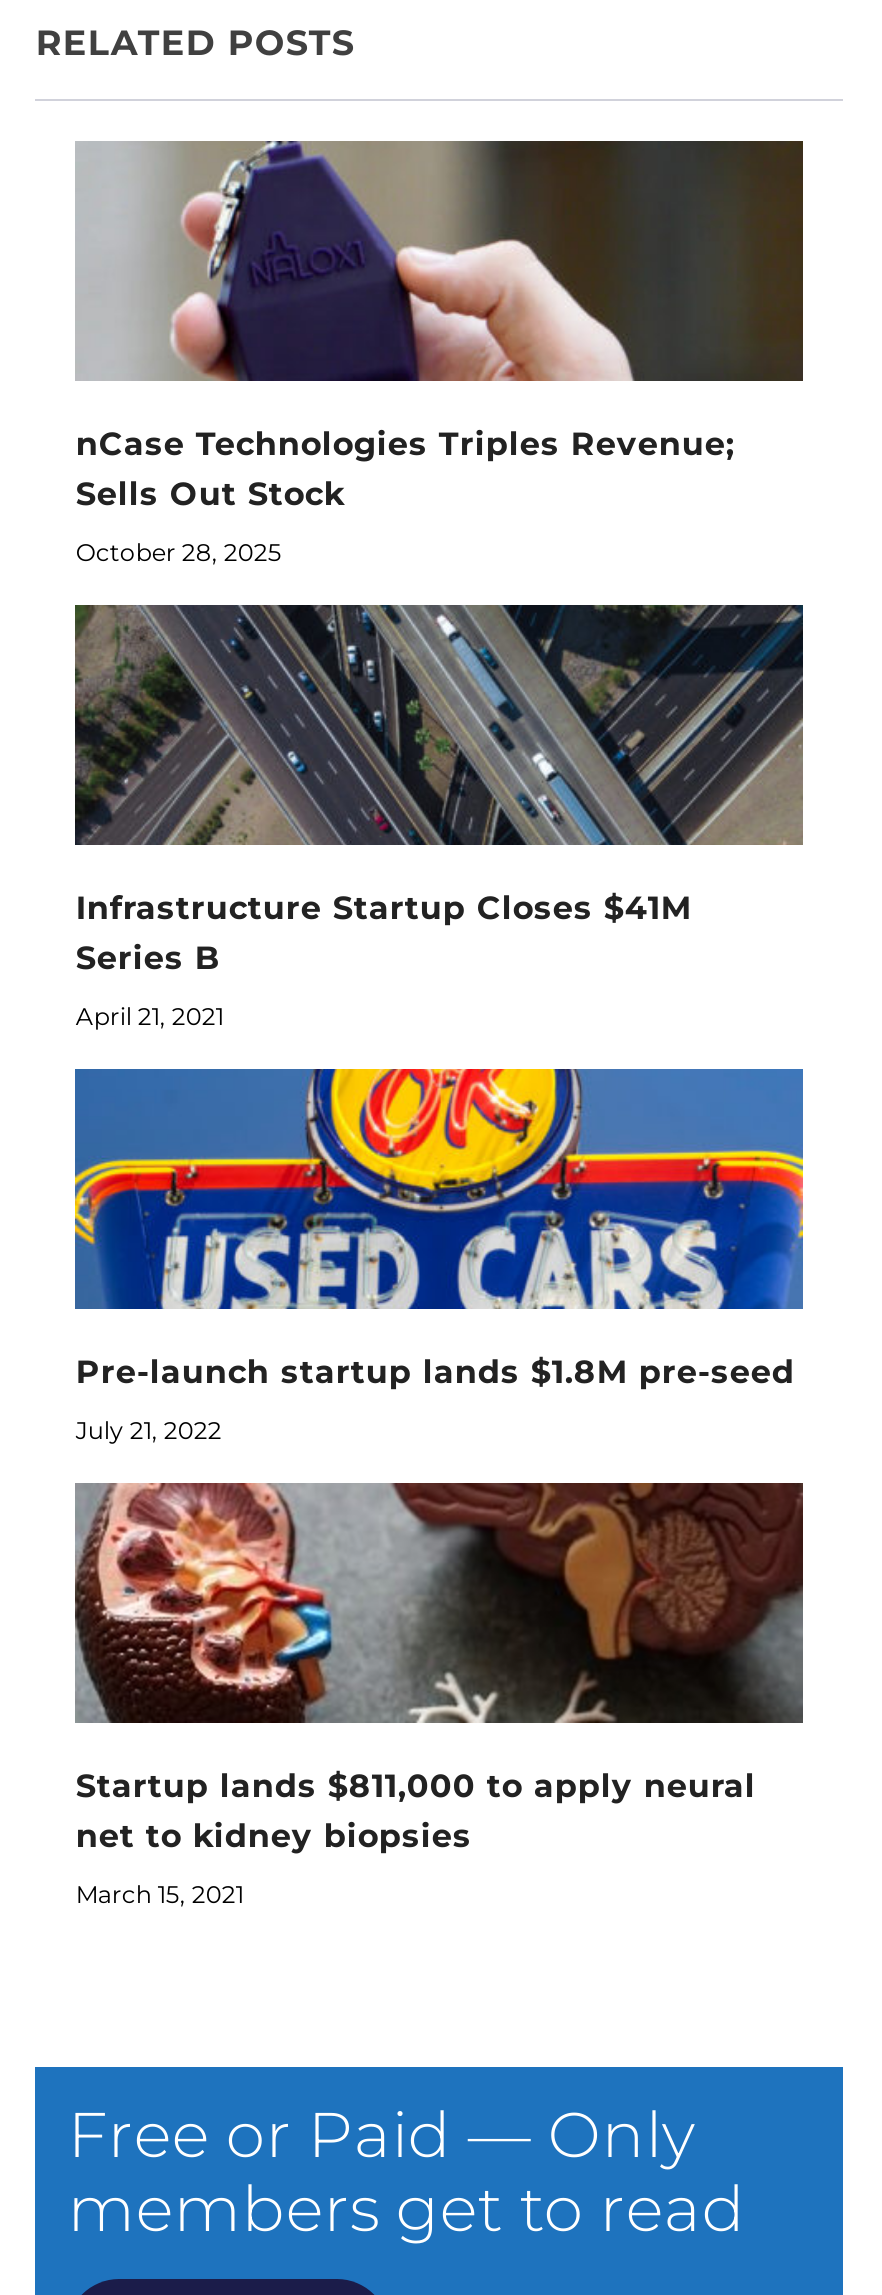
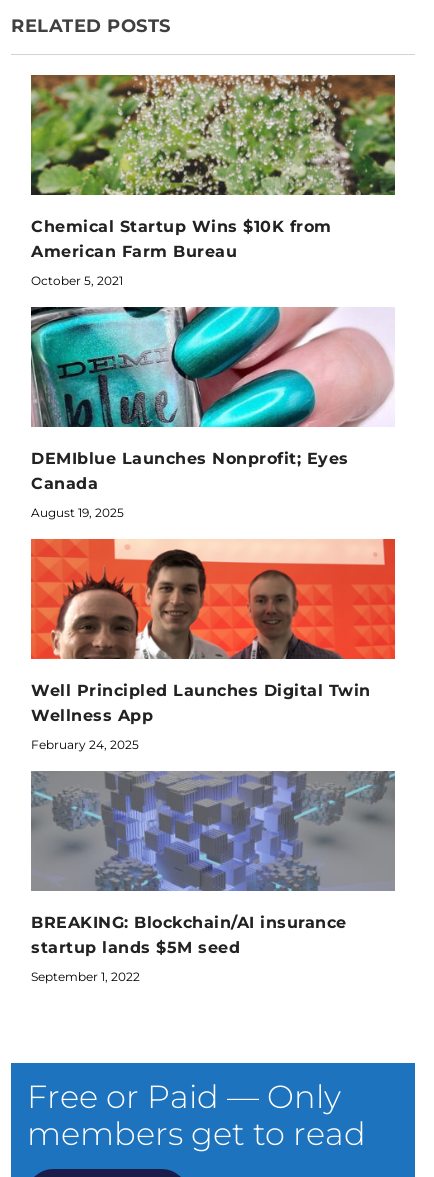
[76,139,803,513] [image] | nCase Technologies Triples Revenue; | Sells Out Stock -> [31,74,396,261] [image] | Chemical Startup Wins $10K from | American Farm Bureau
[76,537,282,567] October 28, 2025 -> [31,273,123,288] October 5, 2021
[73,603,805,977] [image] | Infrastructure Startup Closes $41M | Series B -> [31,306,395,493] [image] | DEMIblue Launches Nonprofit; Eyes | Canada
[76,1001,224,1031] April 21, 2021 -> [31,505,124,520] August 19, 2025
[73,1067,805,1391] [image] | Pre-launch startup lands $1.8M pre-seed -> [30,538,396,725] [image] | Well Principled Launches Digital Twin | Wellness App
[76,1415,222,1445] July 21, 2022 -> [31,737,139,752] February 24, 2025
[75,1481,805,1855] [image] | Startup lands $811,000 to apply neural | net to kidney biopsies -> [31,770,396,957] [image] | BREAKING: Blockchain/AI insurance | startup lands $5M seed
[76,1879,244,1909] March 15, 2021 -> [31,969,140,984] September 1, 2022

